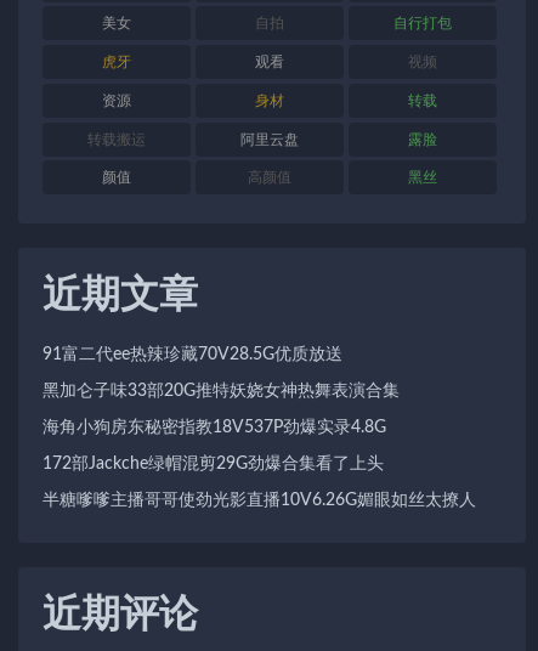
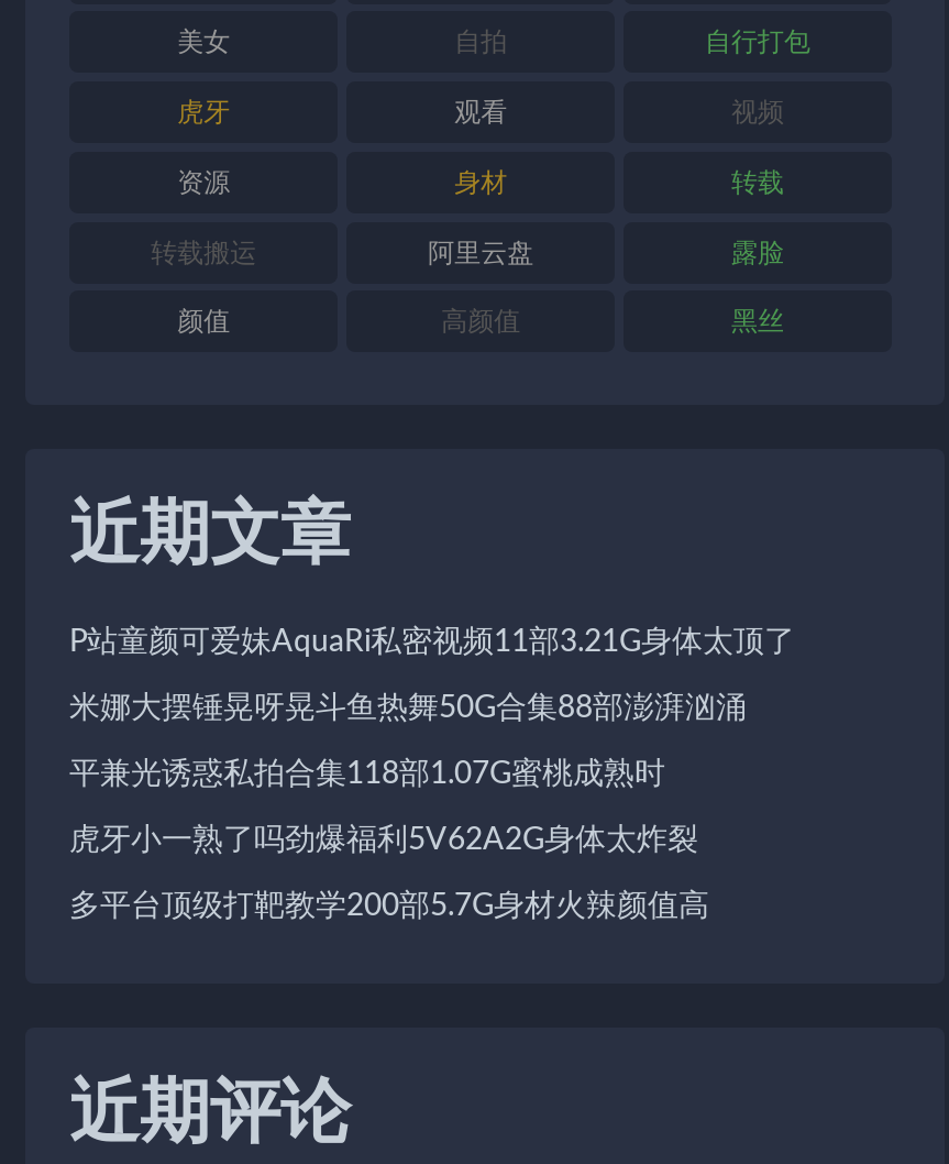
[43,346,342,363] 91富二代ee热辣珍藏70V28.5G优质放送 -> [69,627,795,658] P站童颜可爱妹AquaRi私密视频11部3.21G身体太顶了
[43,383,400,400] 黑加仑子味33部20G推特妖娆女神热舞表演合集 -> [69,693,747,724] 米娜大摆锤晃呀晃斗鱼热舞50G合集88部澎湃汹涌
[43,419,386,436] 海角小狗房东秘密指教18V537P劲爆实录4.8G -> [69,759,665,790] 平兼光诱惑私拍合集118部1.07G蜜桃成熟时
[43,456,384,473] 172部Jackche绿帽混剪29G劲爆合集看了上头 -> [69,825,698,856] 虎牙小一熟了吗劲爆福利5V62A2G身体太炸裂
[43,492,476,509] 半糖嗲嗲主播哥哥使劲光影直播10V6.26G媚眼如丝太撩人 -> [69,891,709,922] 多平台顶级打靶教学200部5.7G身材火辣颜值高

